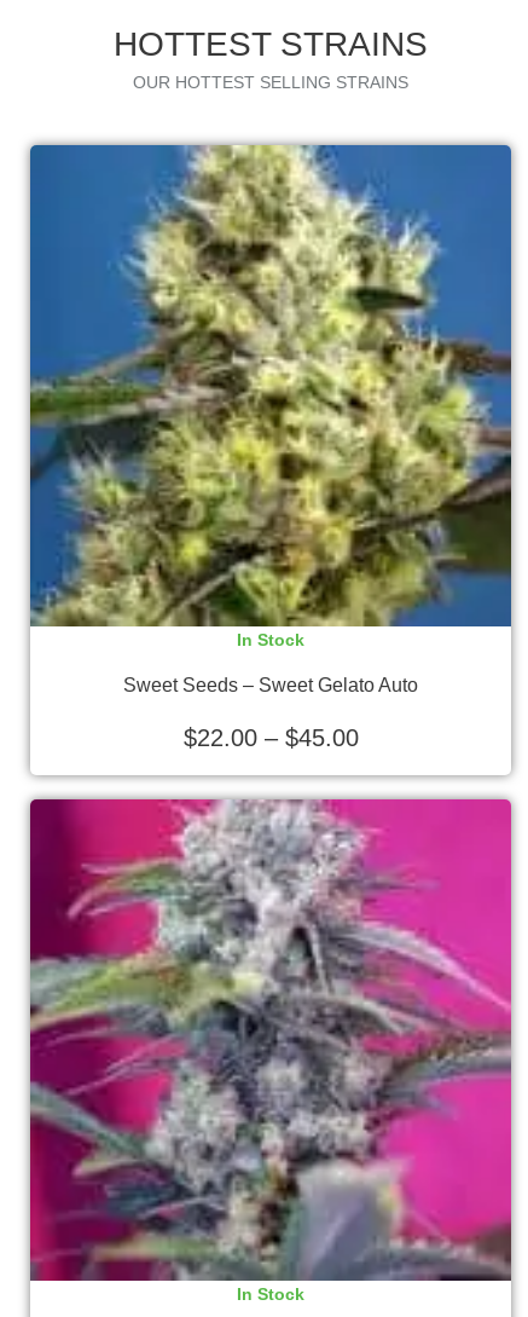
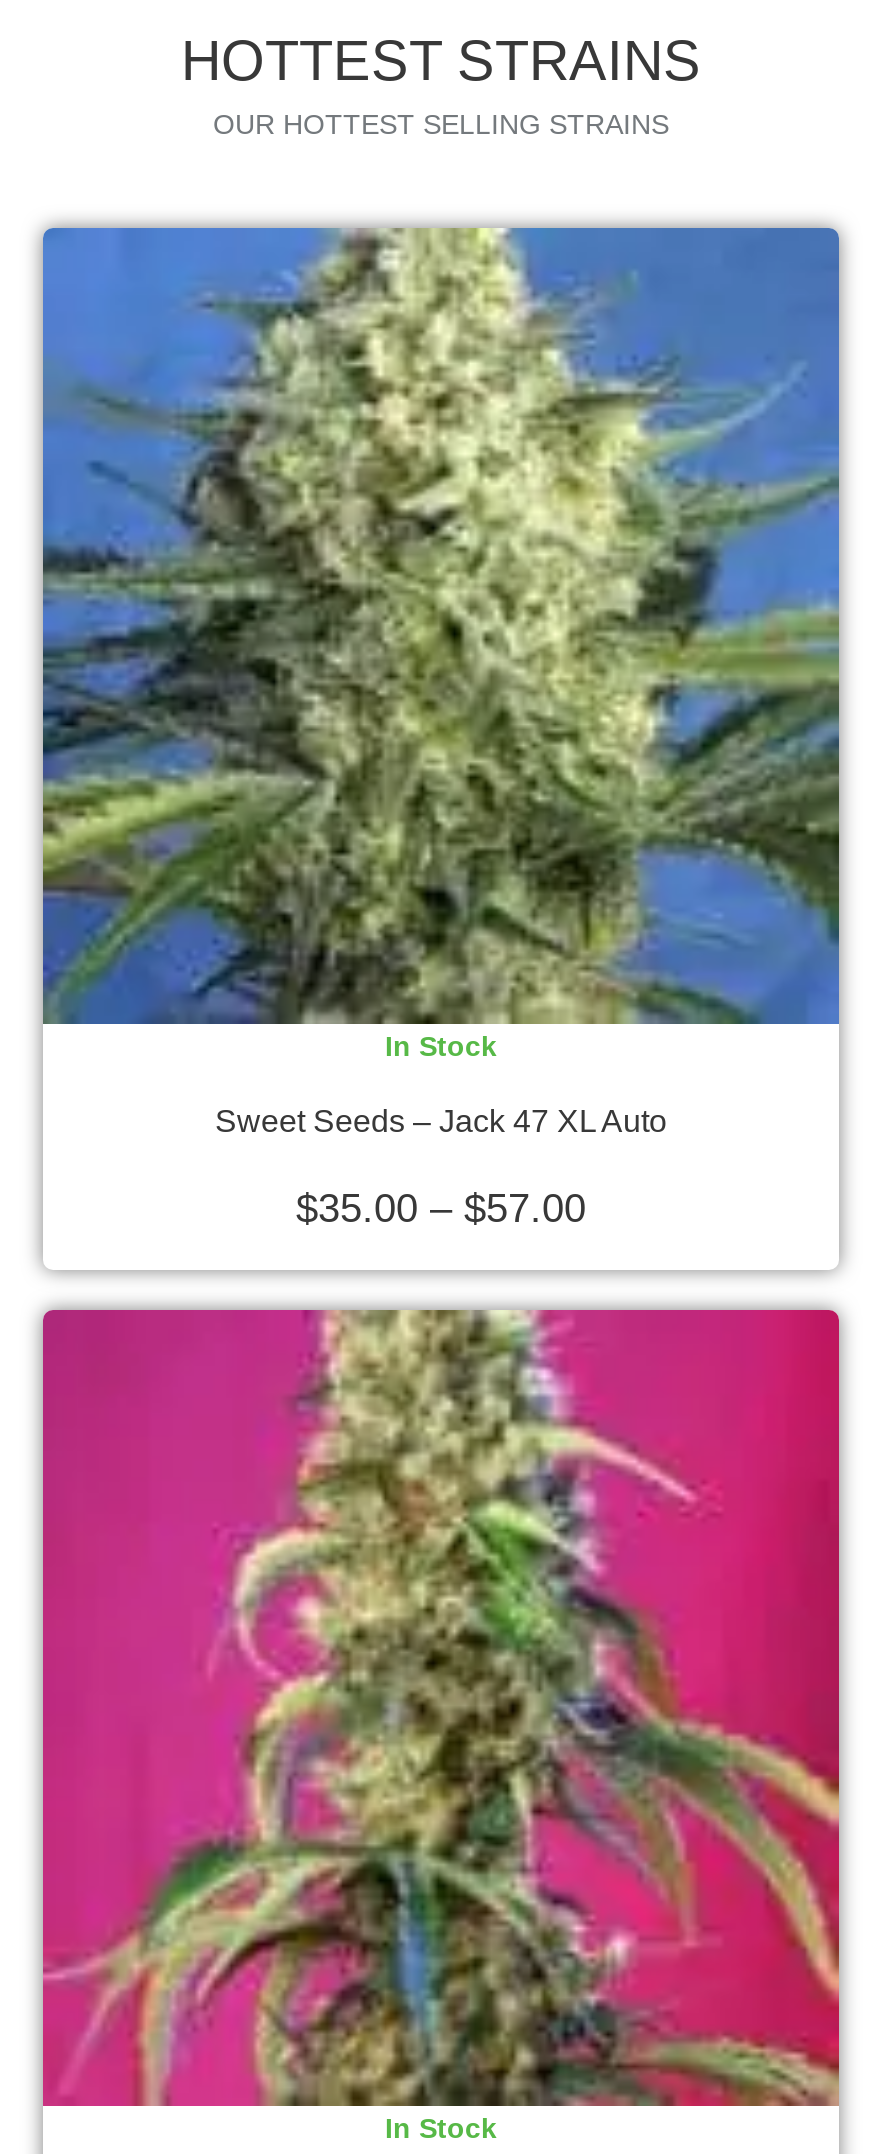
[29,144,512,695] [image] | Sweet Seeds – Sweet Gelato Auto -> [41,228,841,1138] [image] | Sweet Seeds – Jack 47 XL Auto
[183,724,358,751] $22.00 – $45.00 -> [296,1186,586,1230] $35.00 – $57.00
[29,799,512,1282] [image] -> [41,1308,841,2108] [image]

